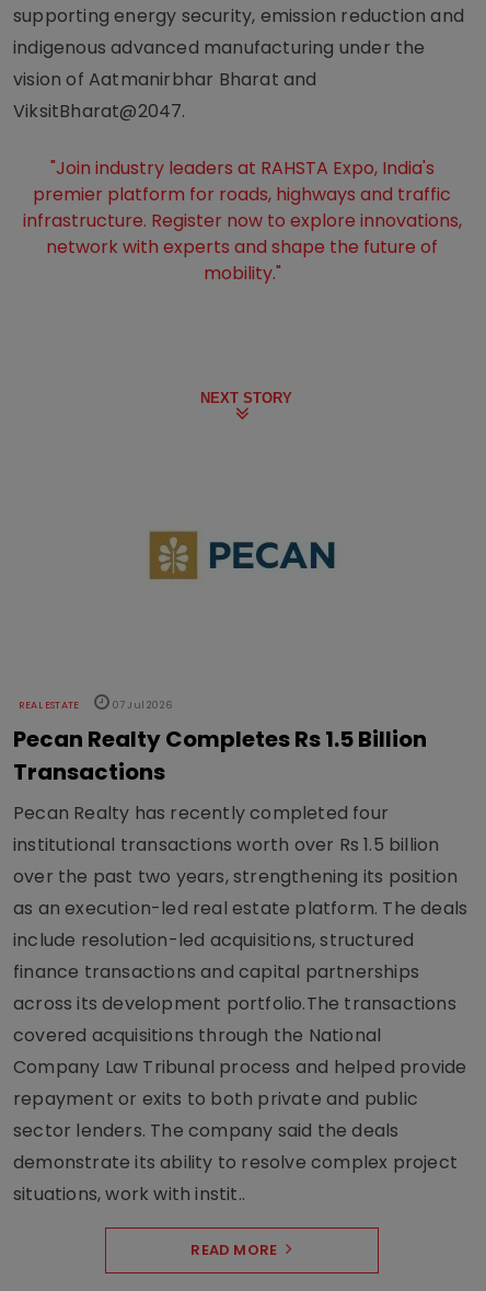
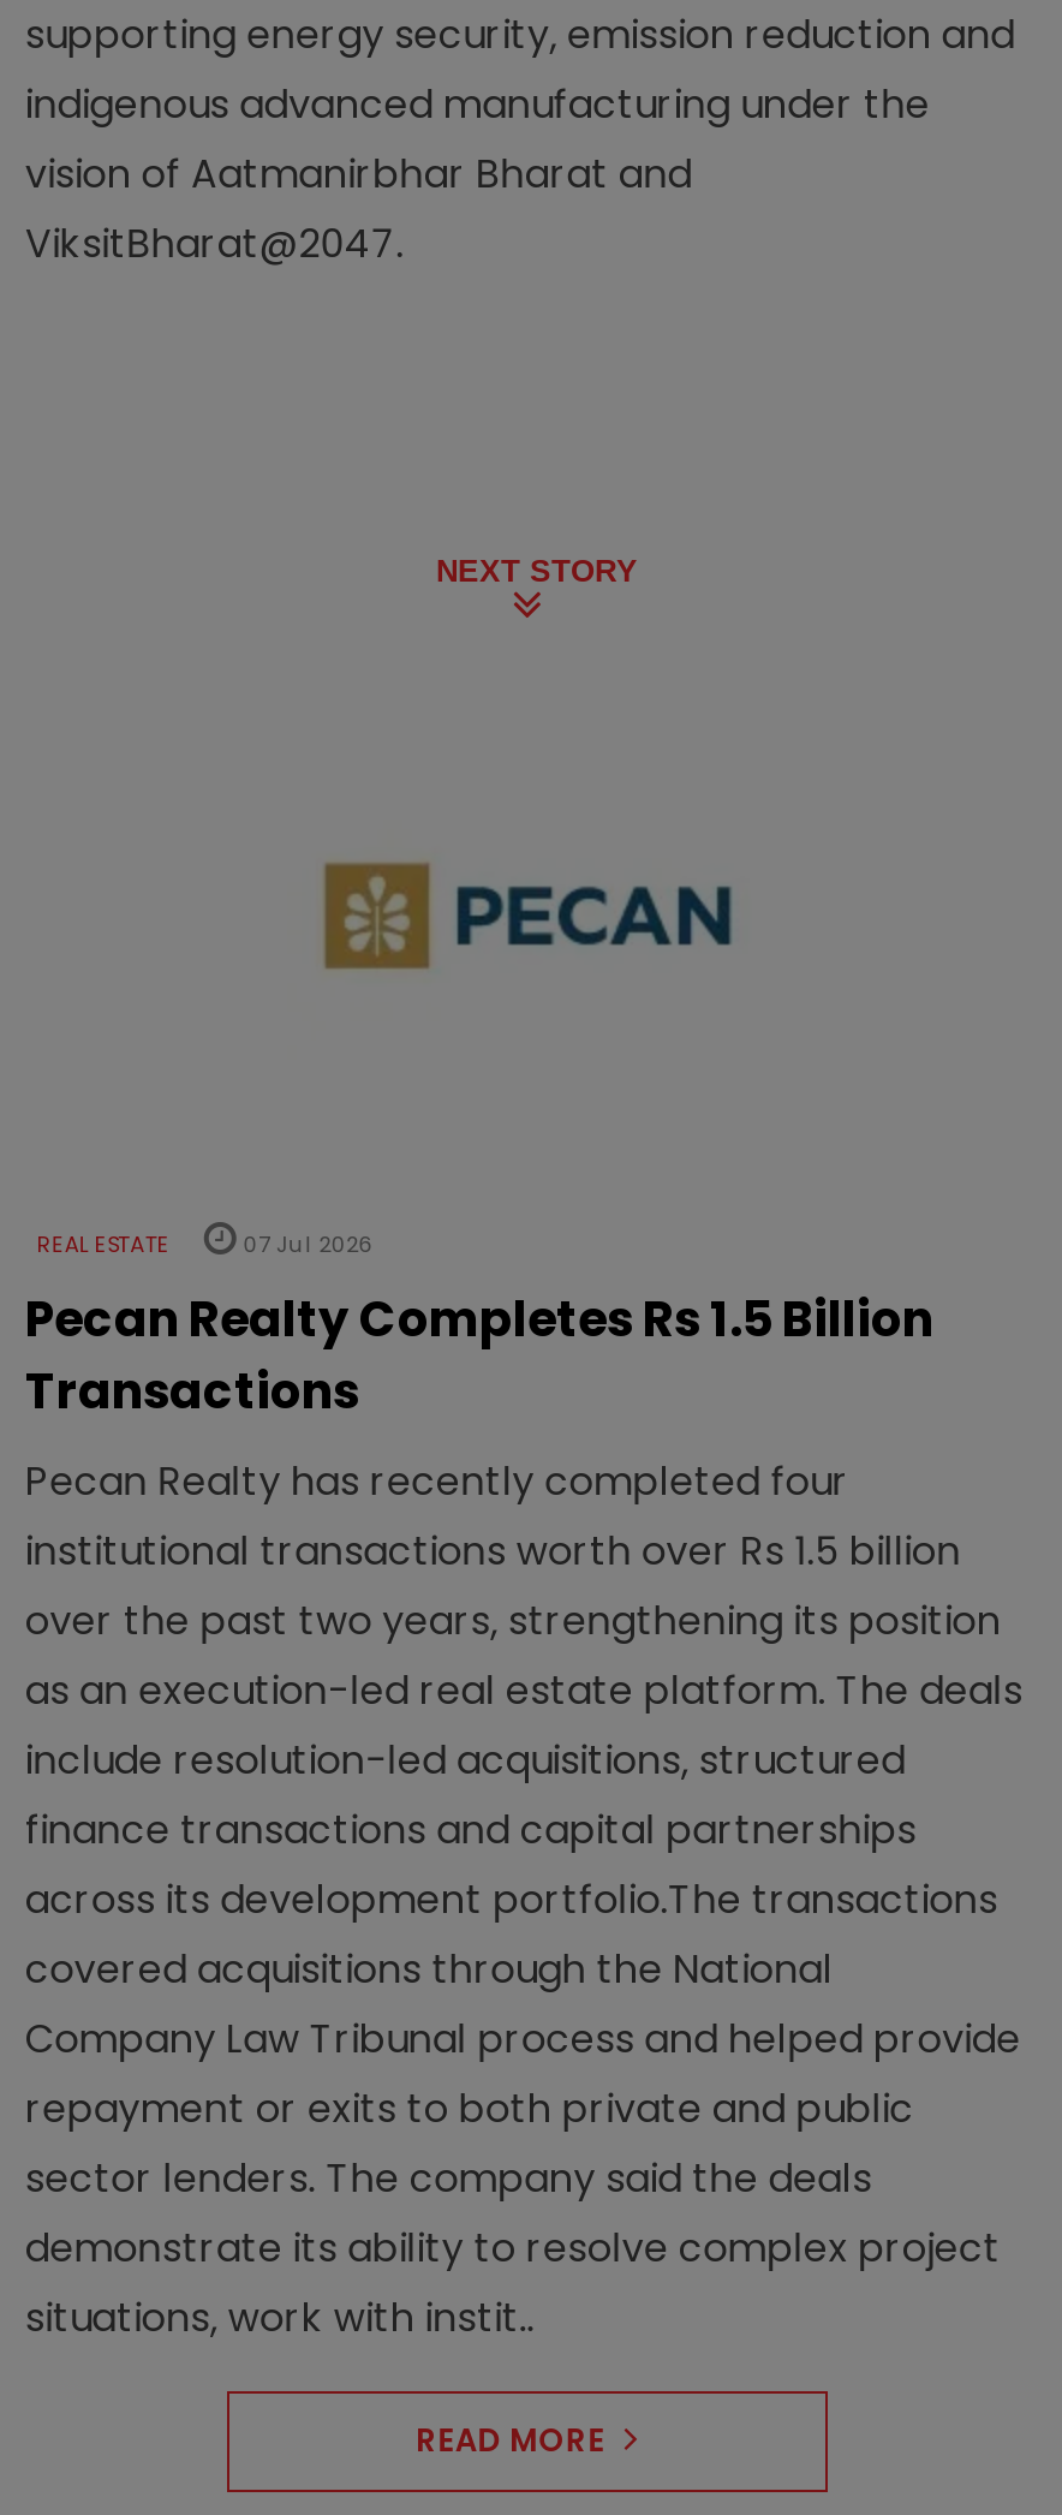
[22,155,461,286] "Join industry leaders at RAHSTA Expo, India's | premier platform for roads, highways and traffic | infrastructure. Register now to explore innovations, | network with experts and shape the future of | mobility." -> none

